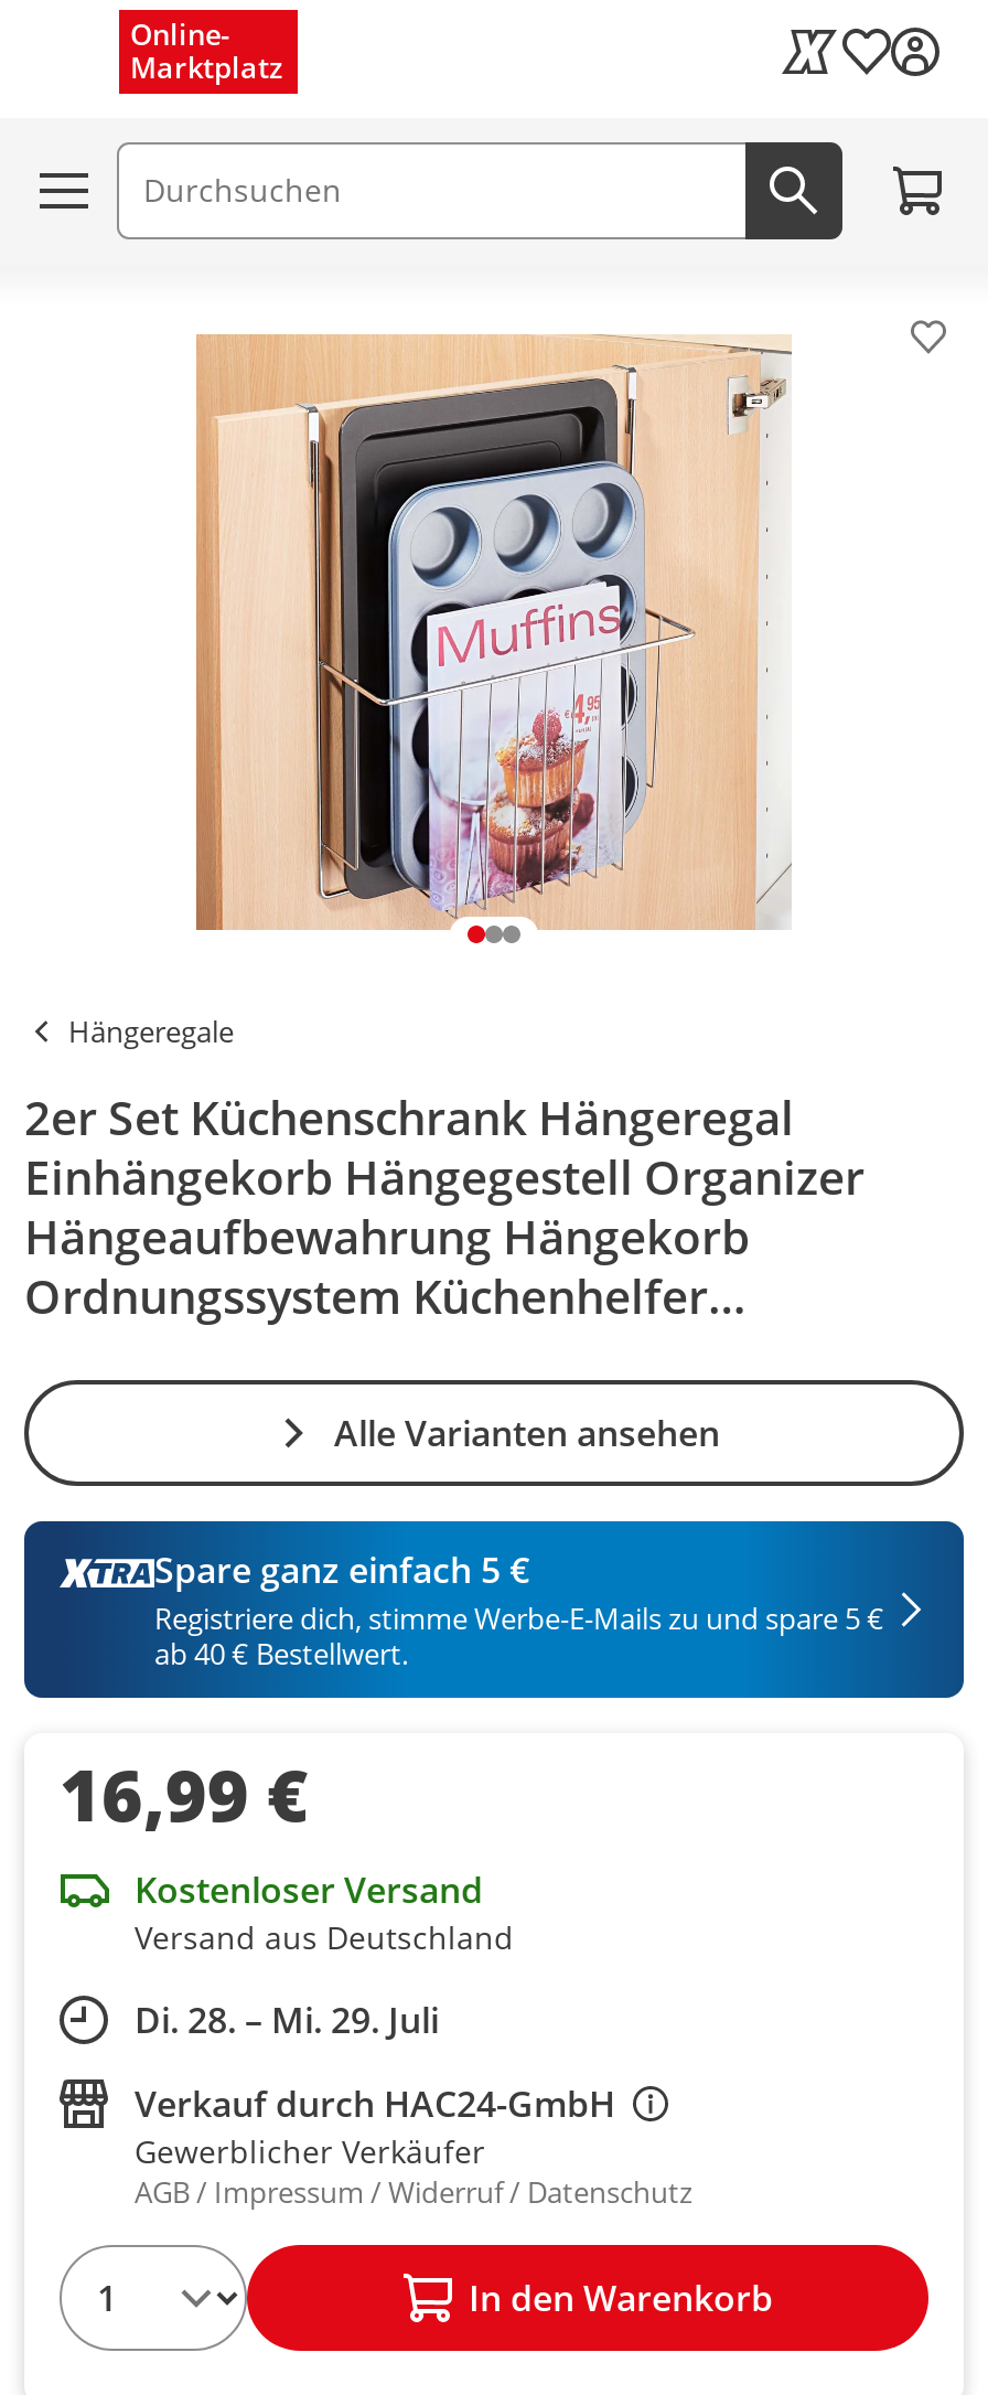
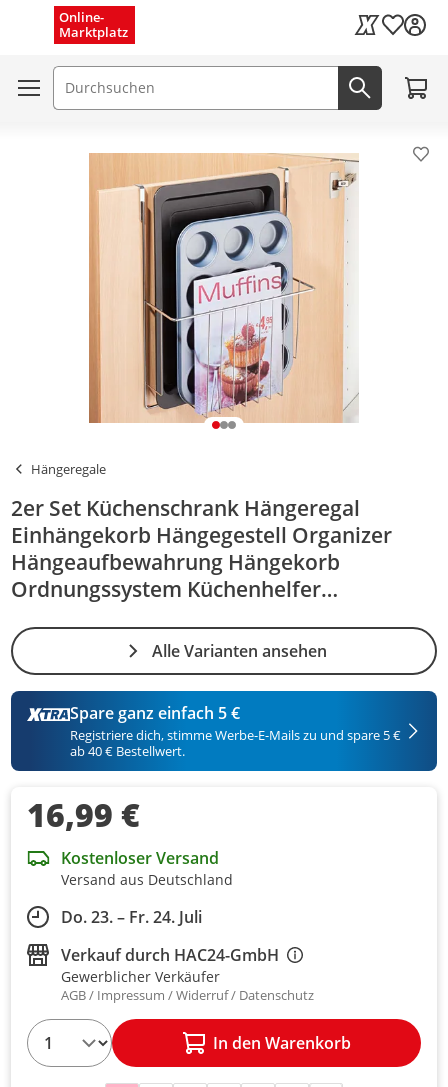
[135,1996,439,2044] Di. 28. – Mi. 29. Juli -> [61,906,202,928] Do. 23. – Fr. 24. Juli

